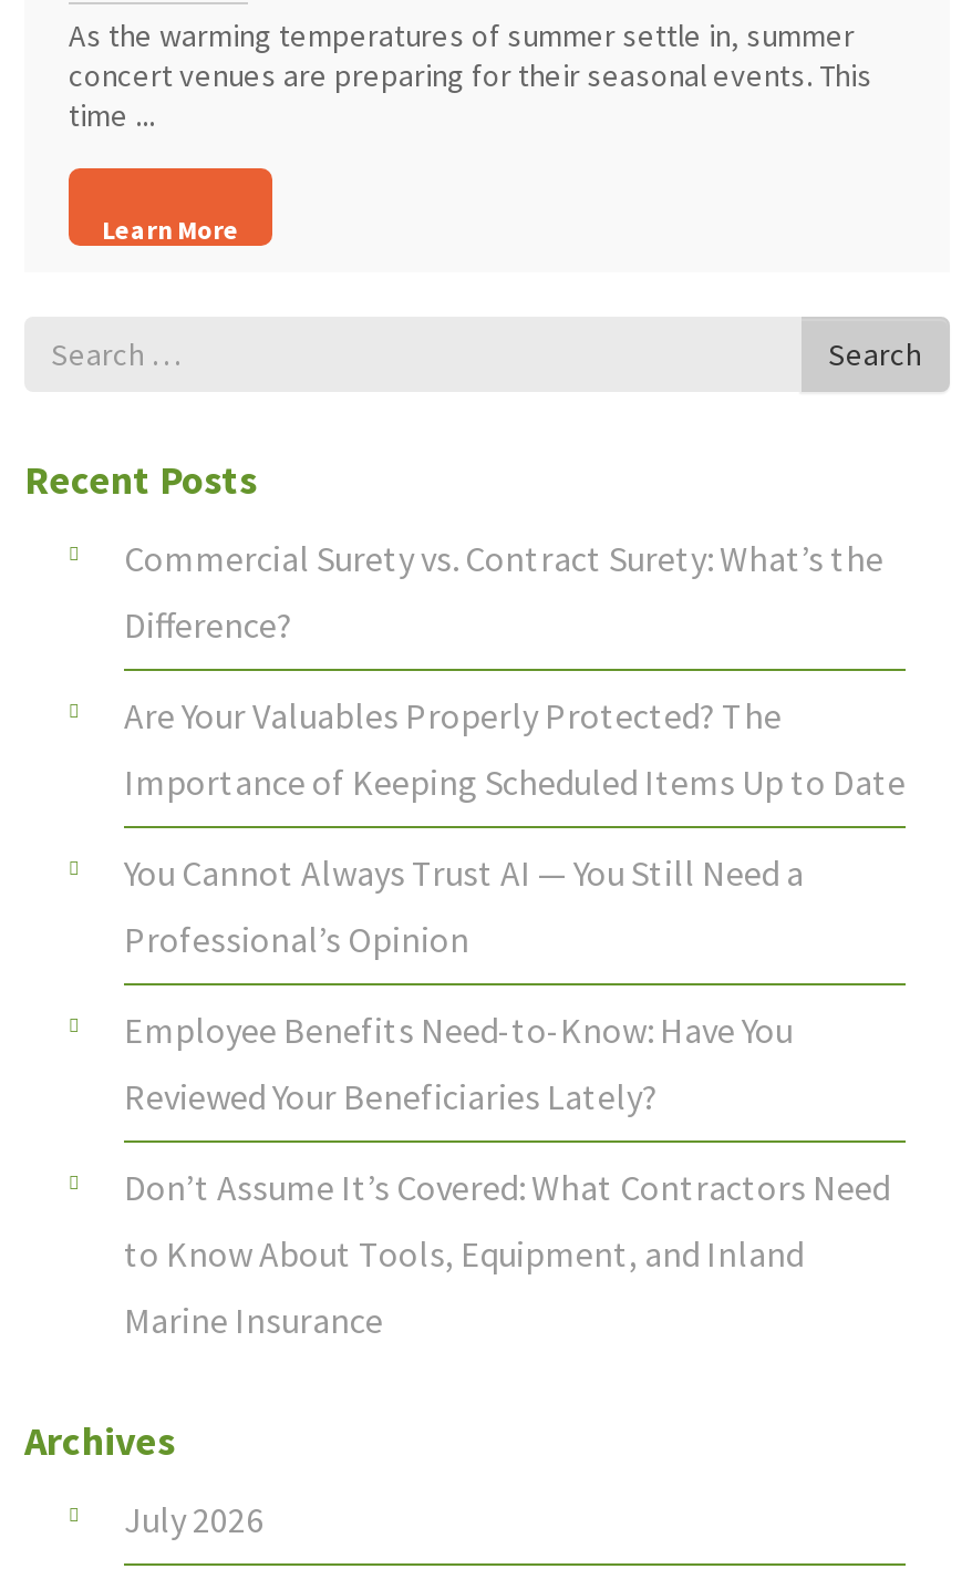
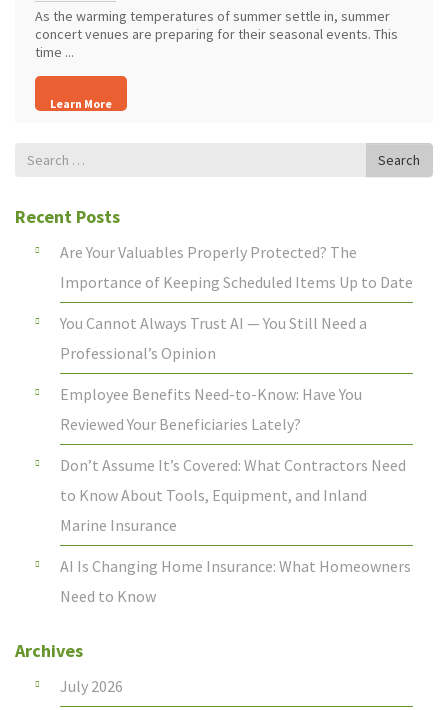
[124,537,883,647] Commercial Surety vs. Contract Surety: What’s the | Difference? -> none
moved [124,694,906,1343] -> [60,242,413,535]: Are Your Valuables Properly Protected? The | Importance of Keeping Scheduled Items Up to Date | You Cannot Always Trust AI — You Still Need a | ... | to Know About Tools, Equipment, and Inland | Marine Insurance
none -> [60,556,411,606] AI Is Changing Home Insurance: What Homeowners | Need to Know

